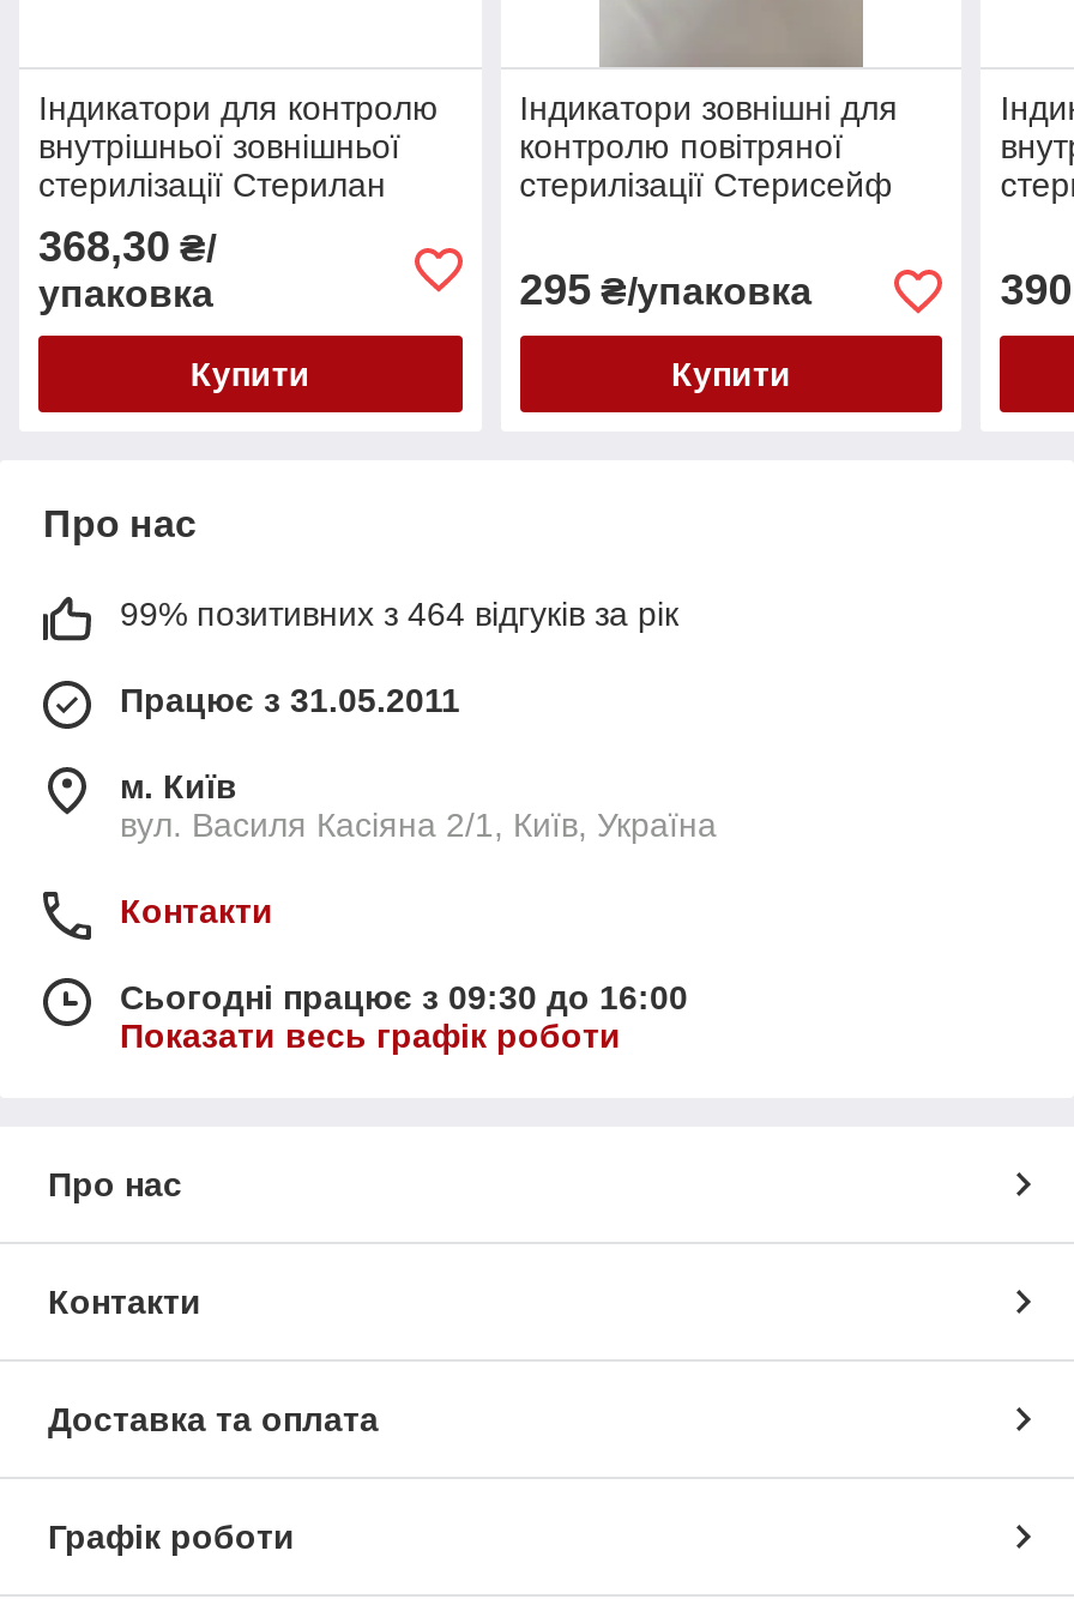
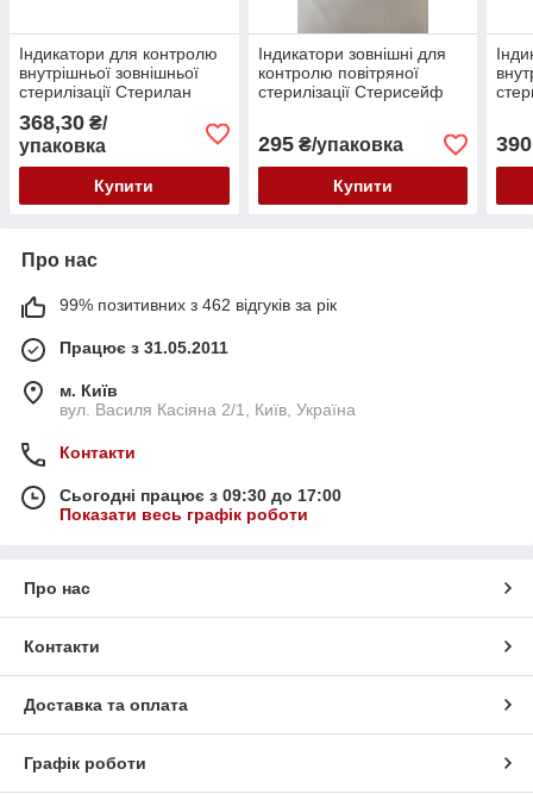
[120,595,678,634] 99% позитивних з 464 відгуків за рік -> [59,296,337,315] 99% позитивних з 462 відгуків за рік
[120,979,688,1017] Сьогодні працює з 09:30 до 16:00 -> [59,486,341,505] Сьогодні працює з 09:30 до 17:00

